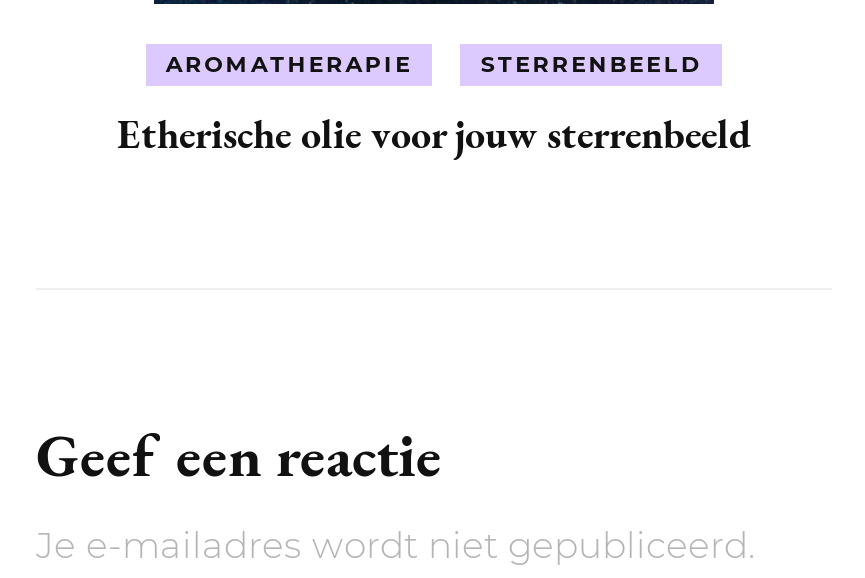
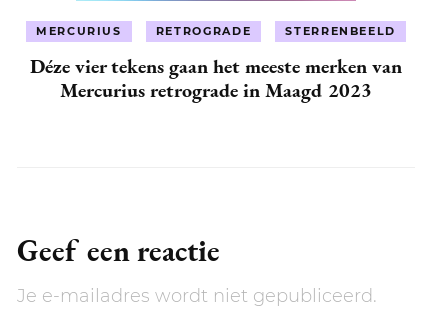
[166,49,413,77] AROMATHERAPIE -> [36,24,251,38] MERCURIUS | RETROGRADE
[117,107,751,159] Etherische olie voor jouw sterrenbeeld -> [30,53,402,103] Déze vier tekens gaan het meeste merken van | Mercurius retrograde in Maagd 2023

